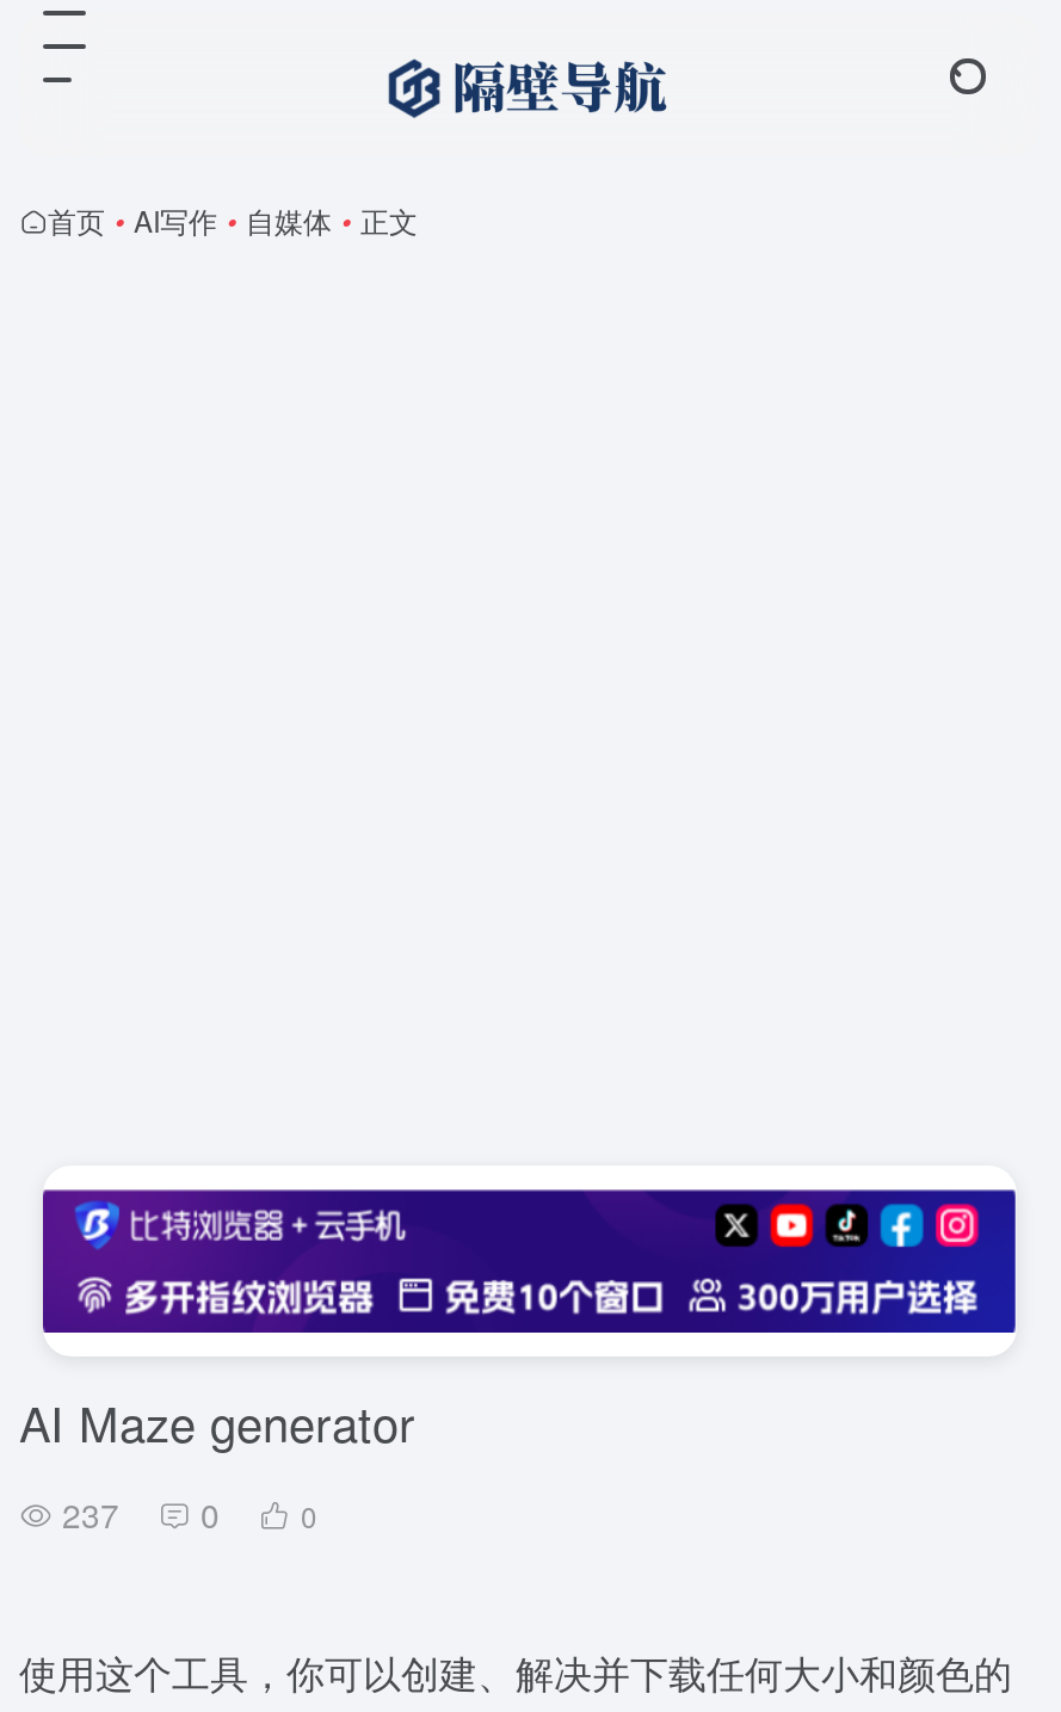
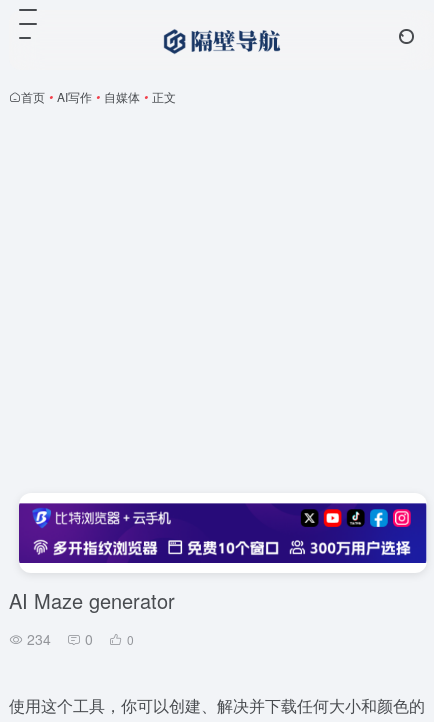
[53,1490,317,1538] 237 0 0 -> [23,629,134,649] 234 0 0

